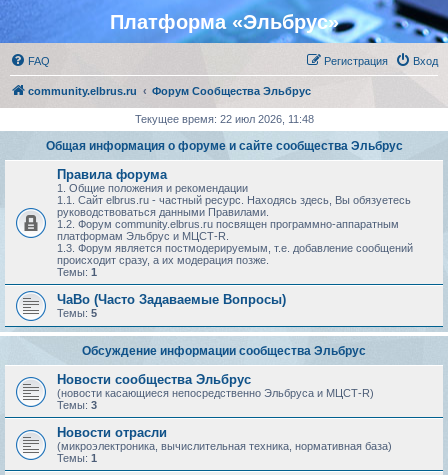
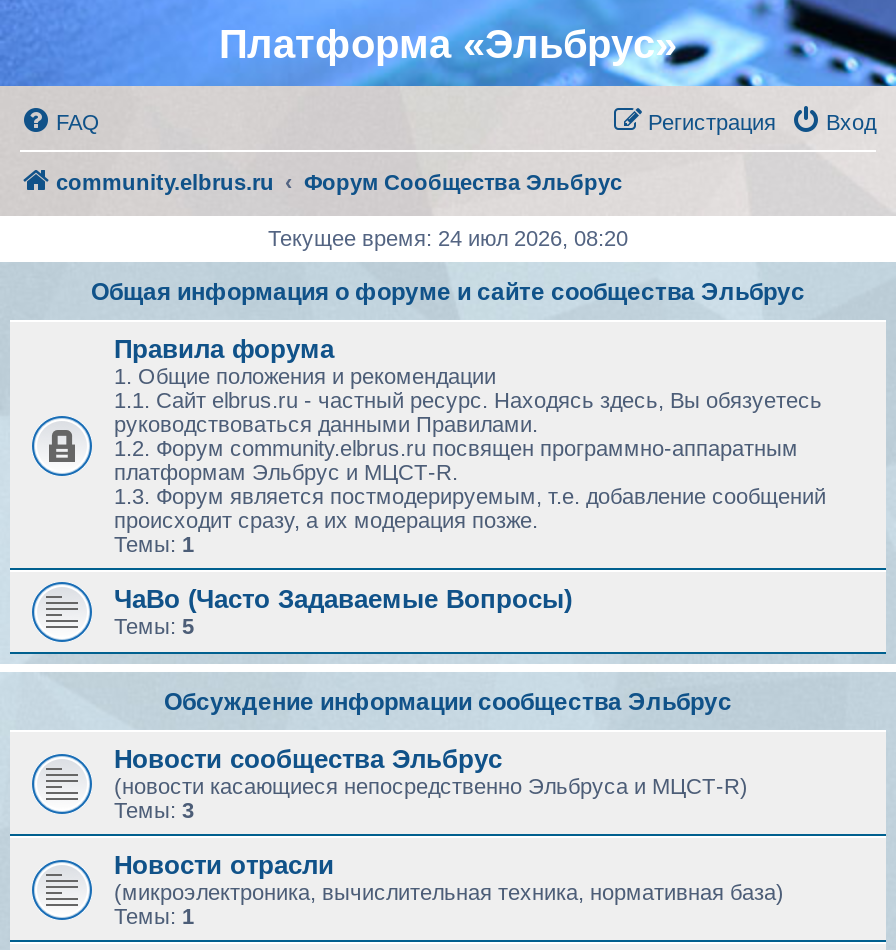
[134,113,313,125] Текущее время: 22 июл 2026, 11:48 -> [268,226,628,250] Текущее время: 24 июл 2026, 08:20

